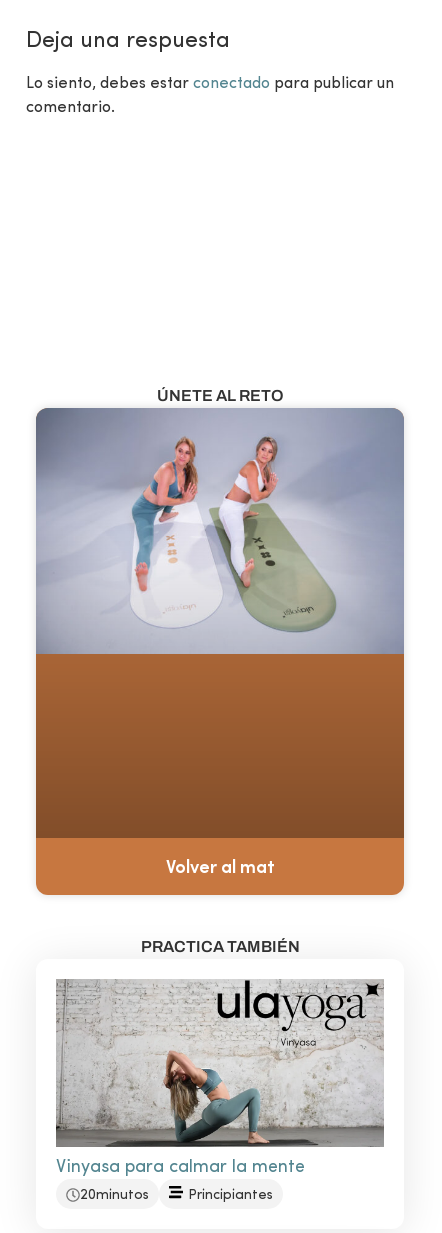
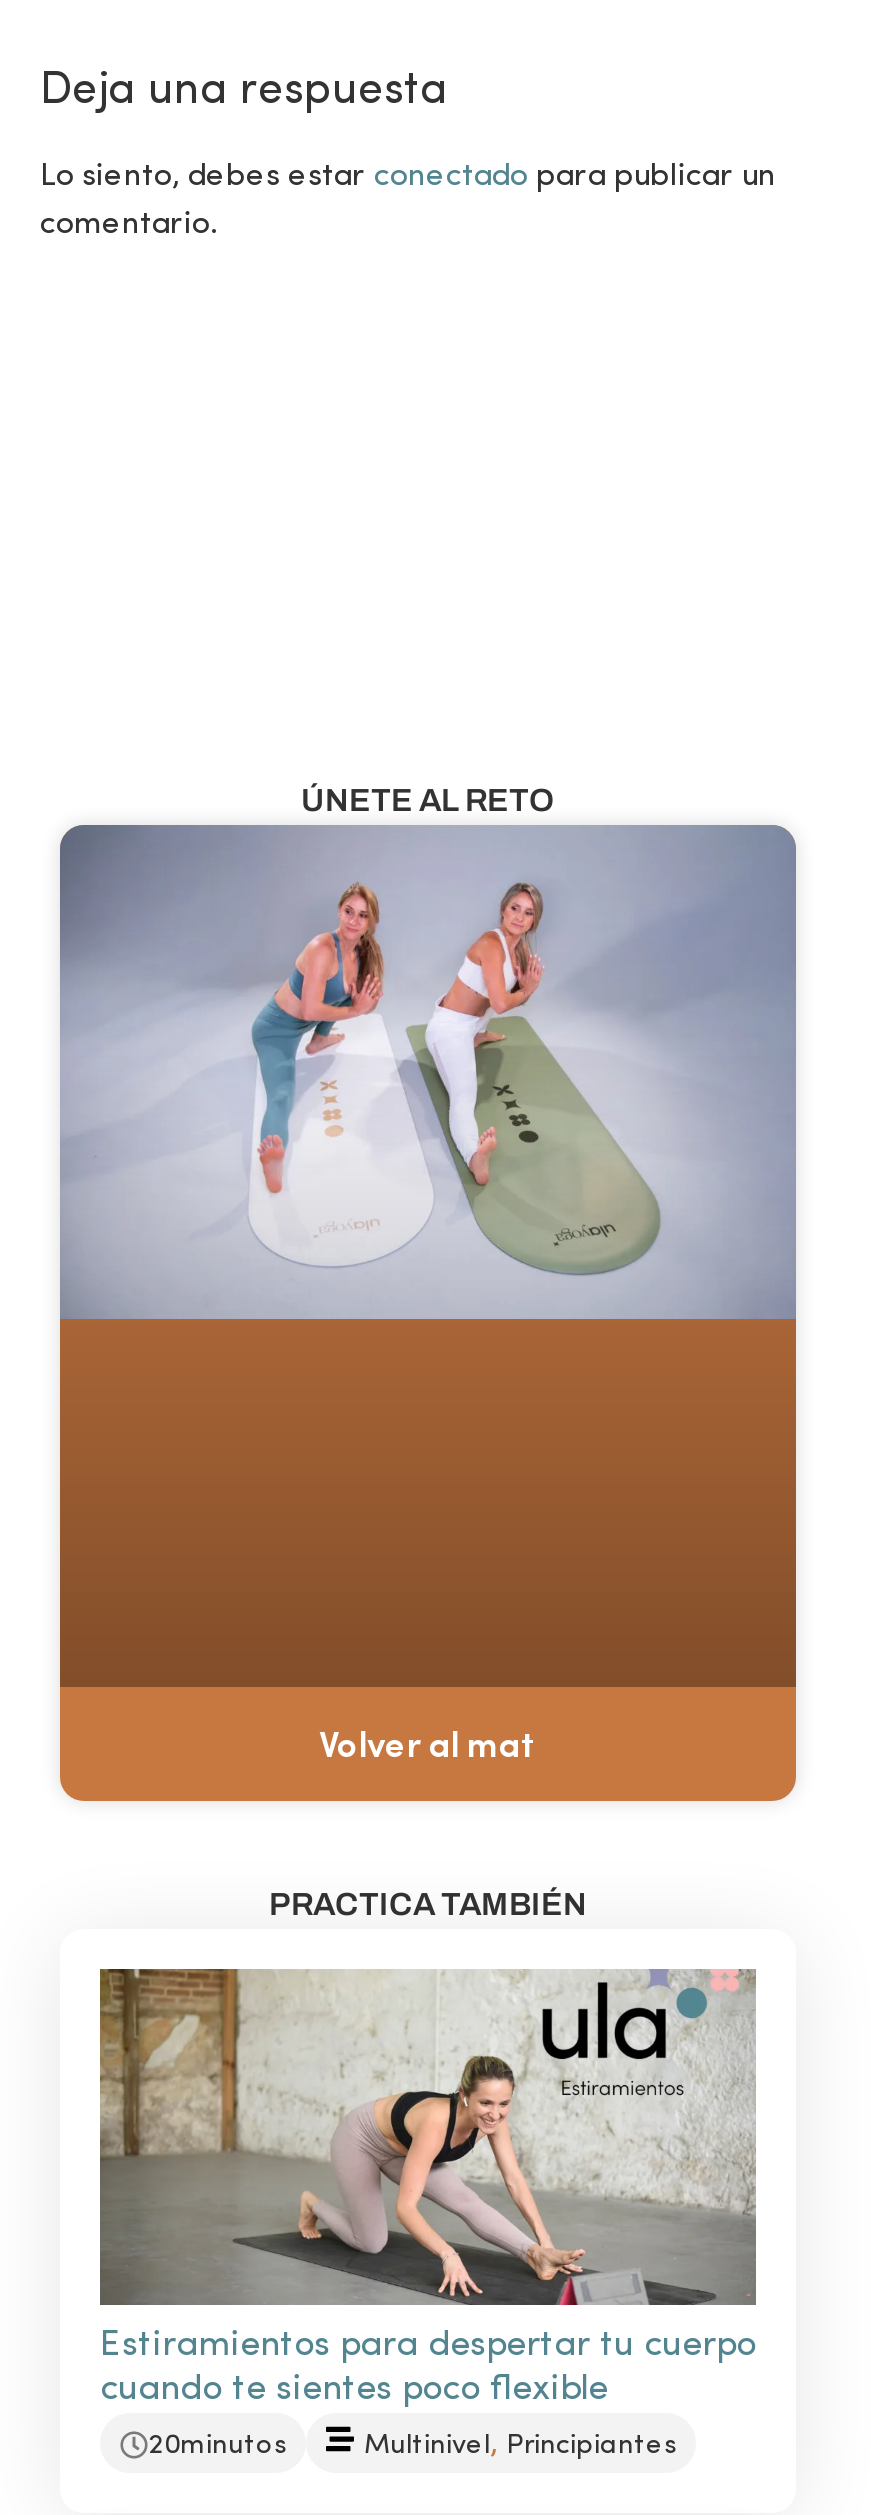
[56,979,383,1177] [image] | Vinyasa para calmar la mente -> [98,1969,756,2408] [image] | Estiramientos para despertar tu cuerpo | cuando te sientes poco flexible
[188,1188,273,1203] Principiantes -> [364,2428,676,2460] Multinivel, Principiantes

